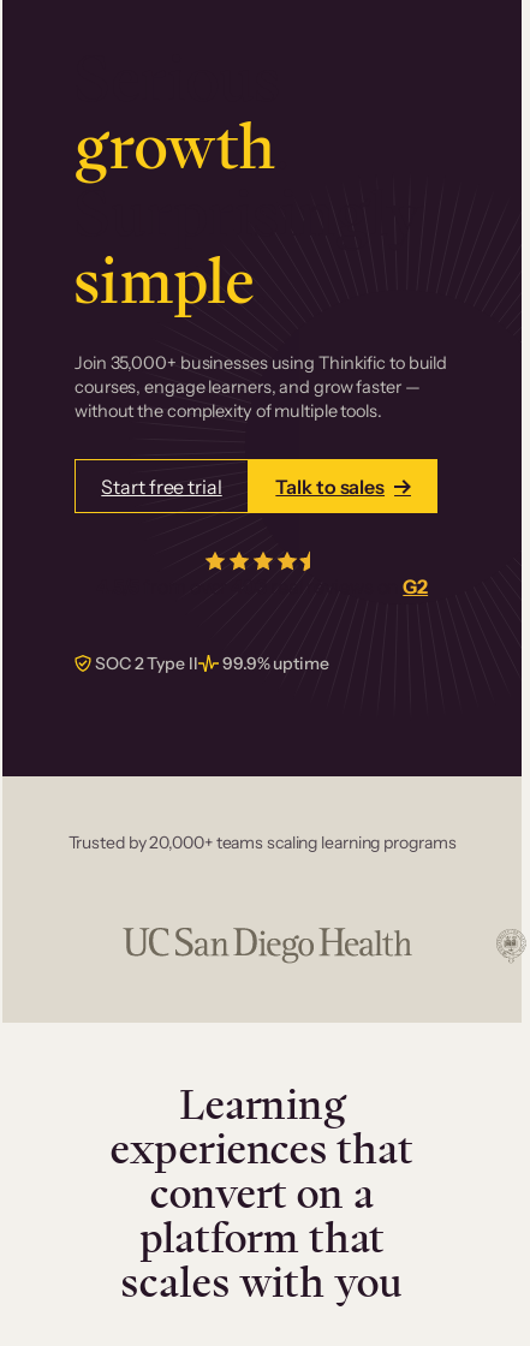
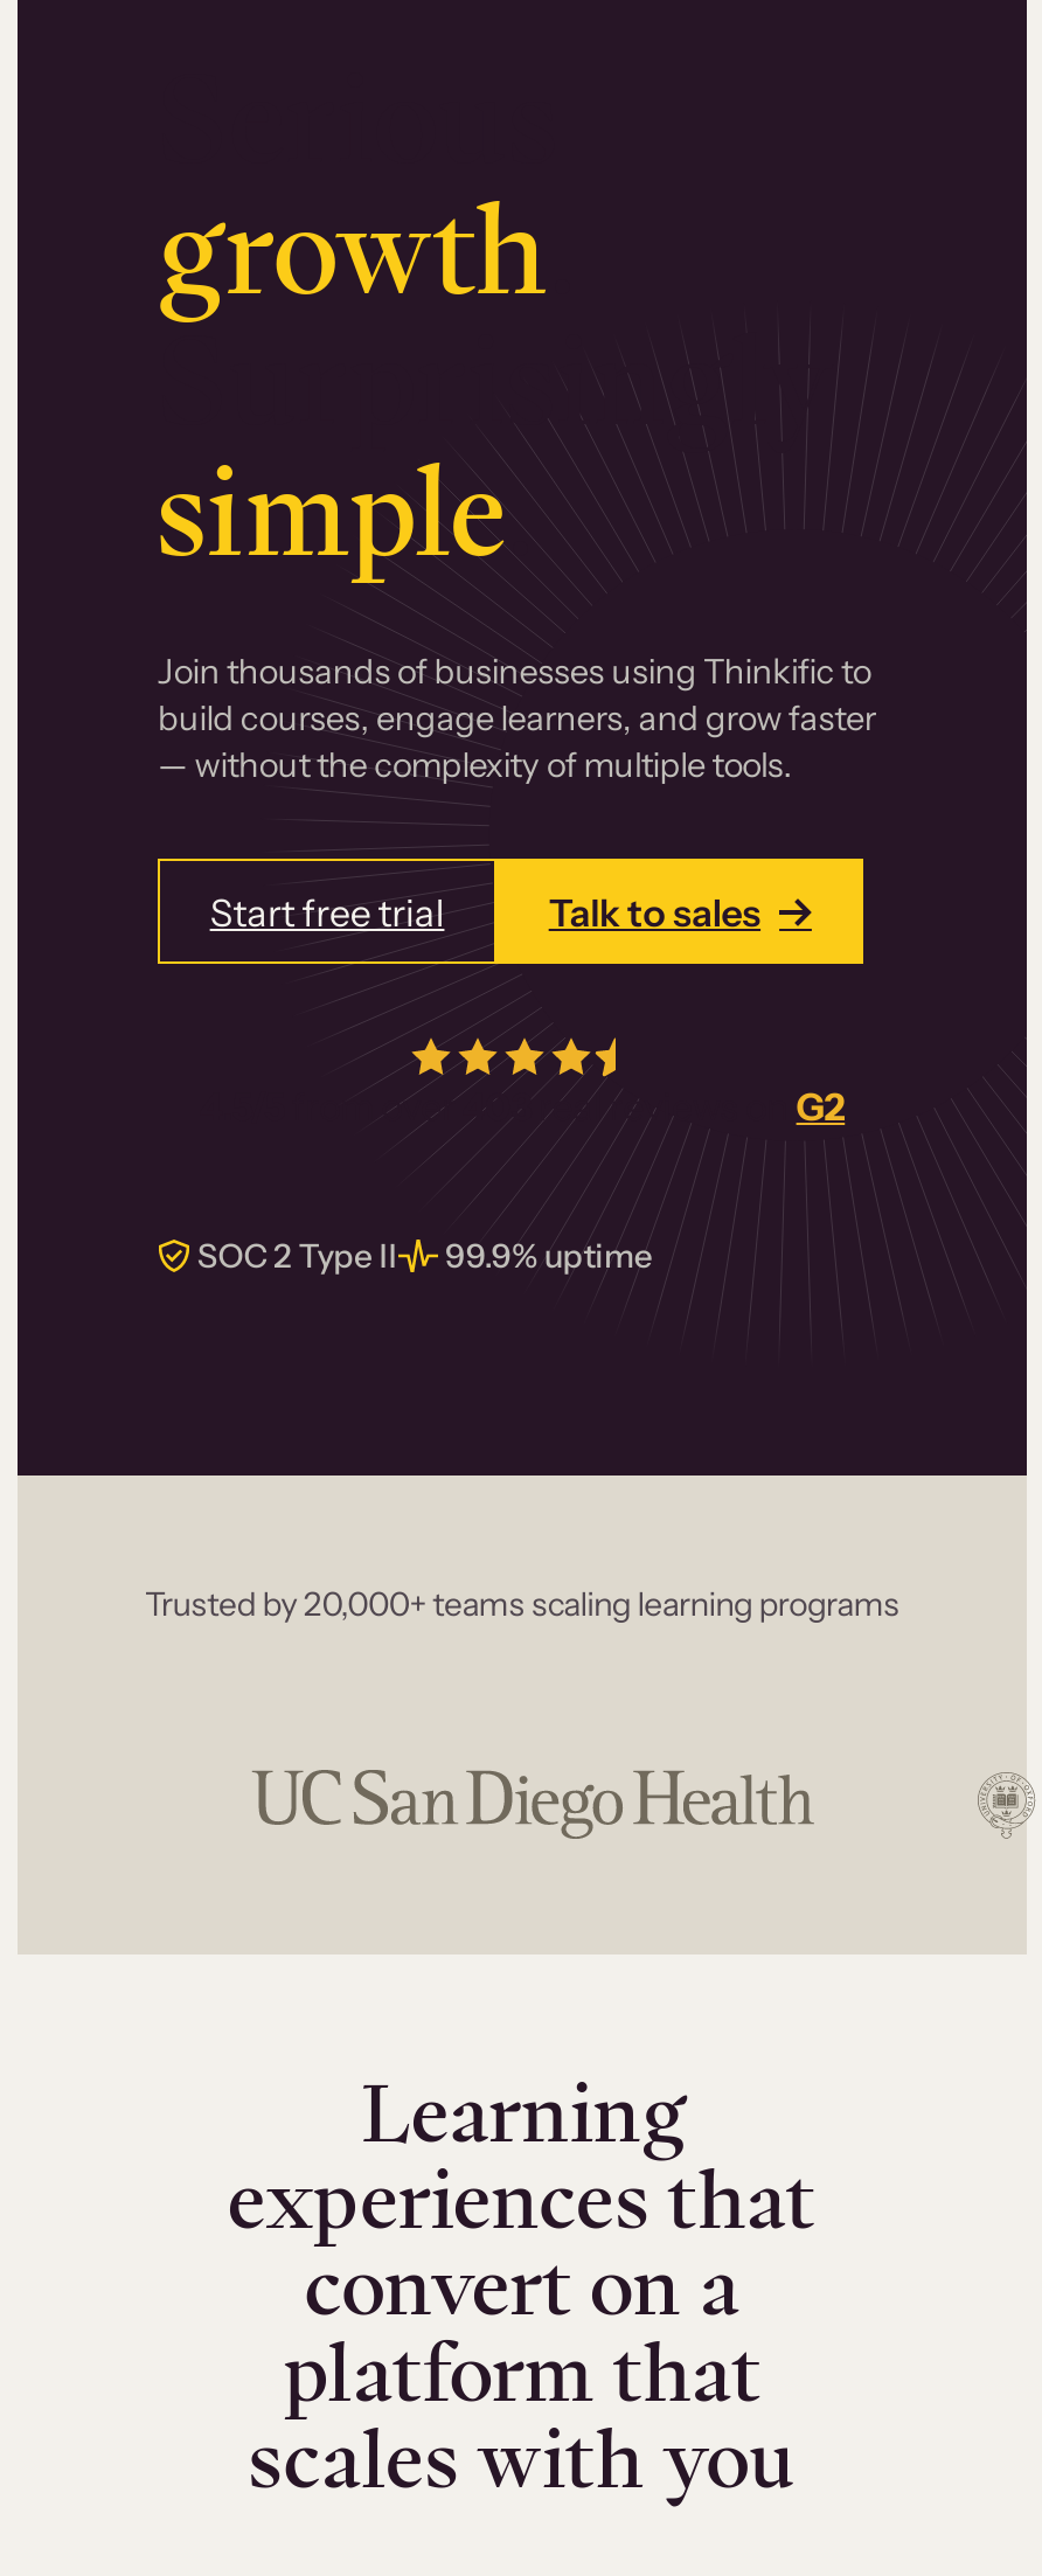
[75,352,447,422] Join 35,000+ businesses using Thinkific to build | courses, engage learners, and grow faster — | without the complexity of multiple tools. -> [158,651,876,787] Join thousands of businesses using Thinkific to | build courses, engage learners, and grow faster | — without the complexity of multiple tools.

